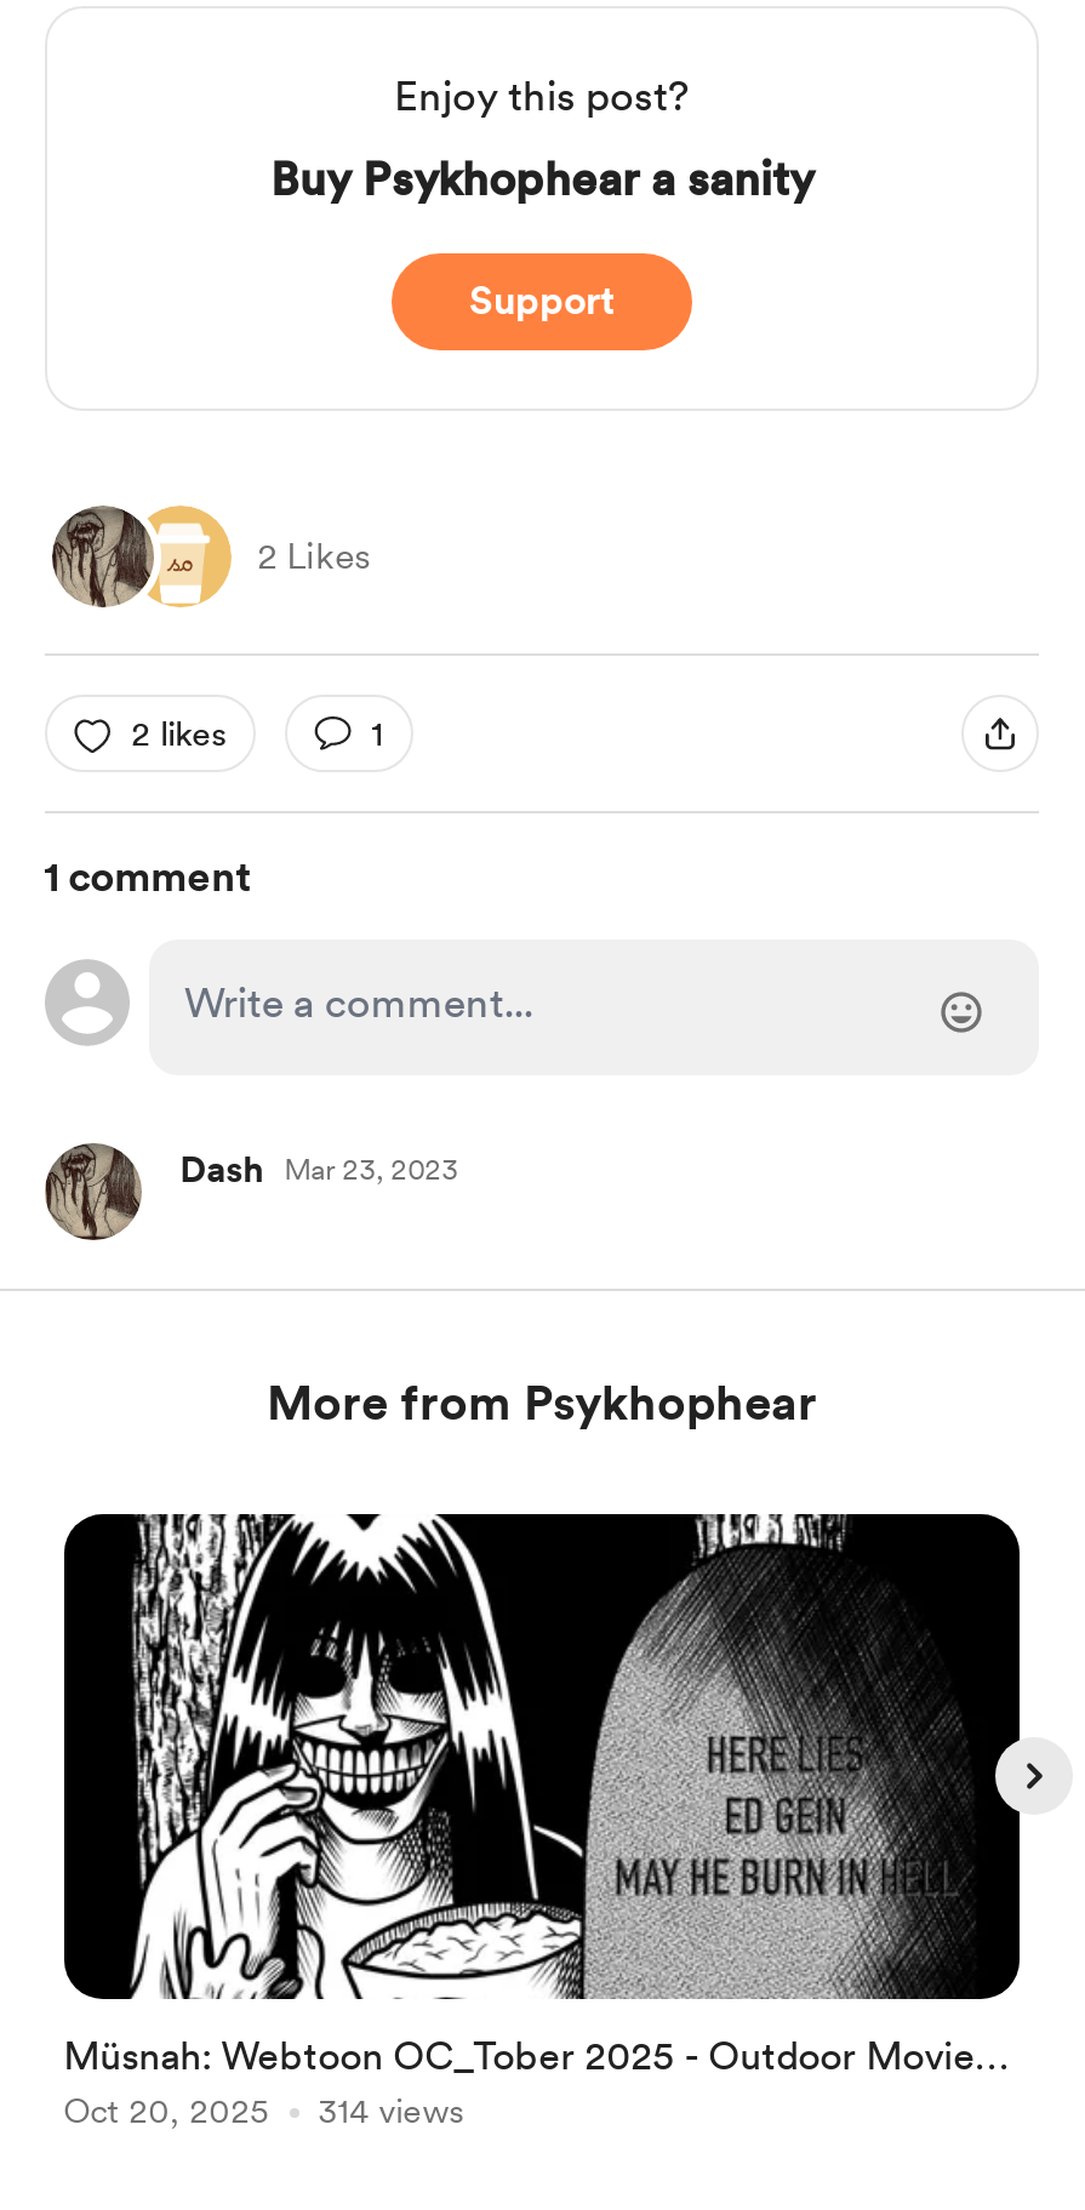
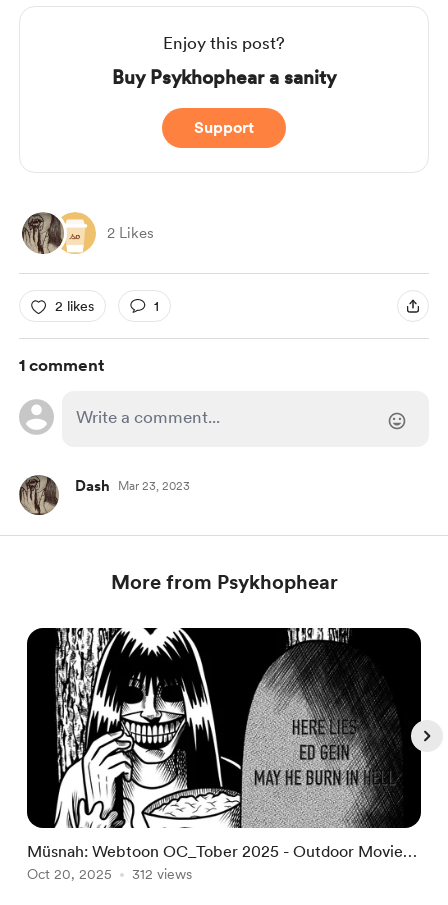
[318,2091,464,2130] 314 views -> [132,866,192,882] 312 views

